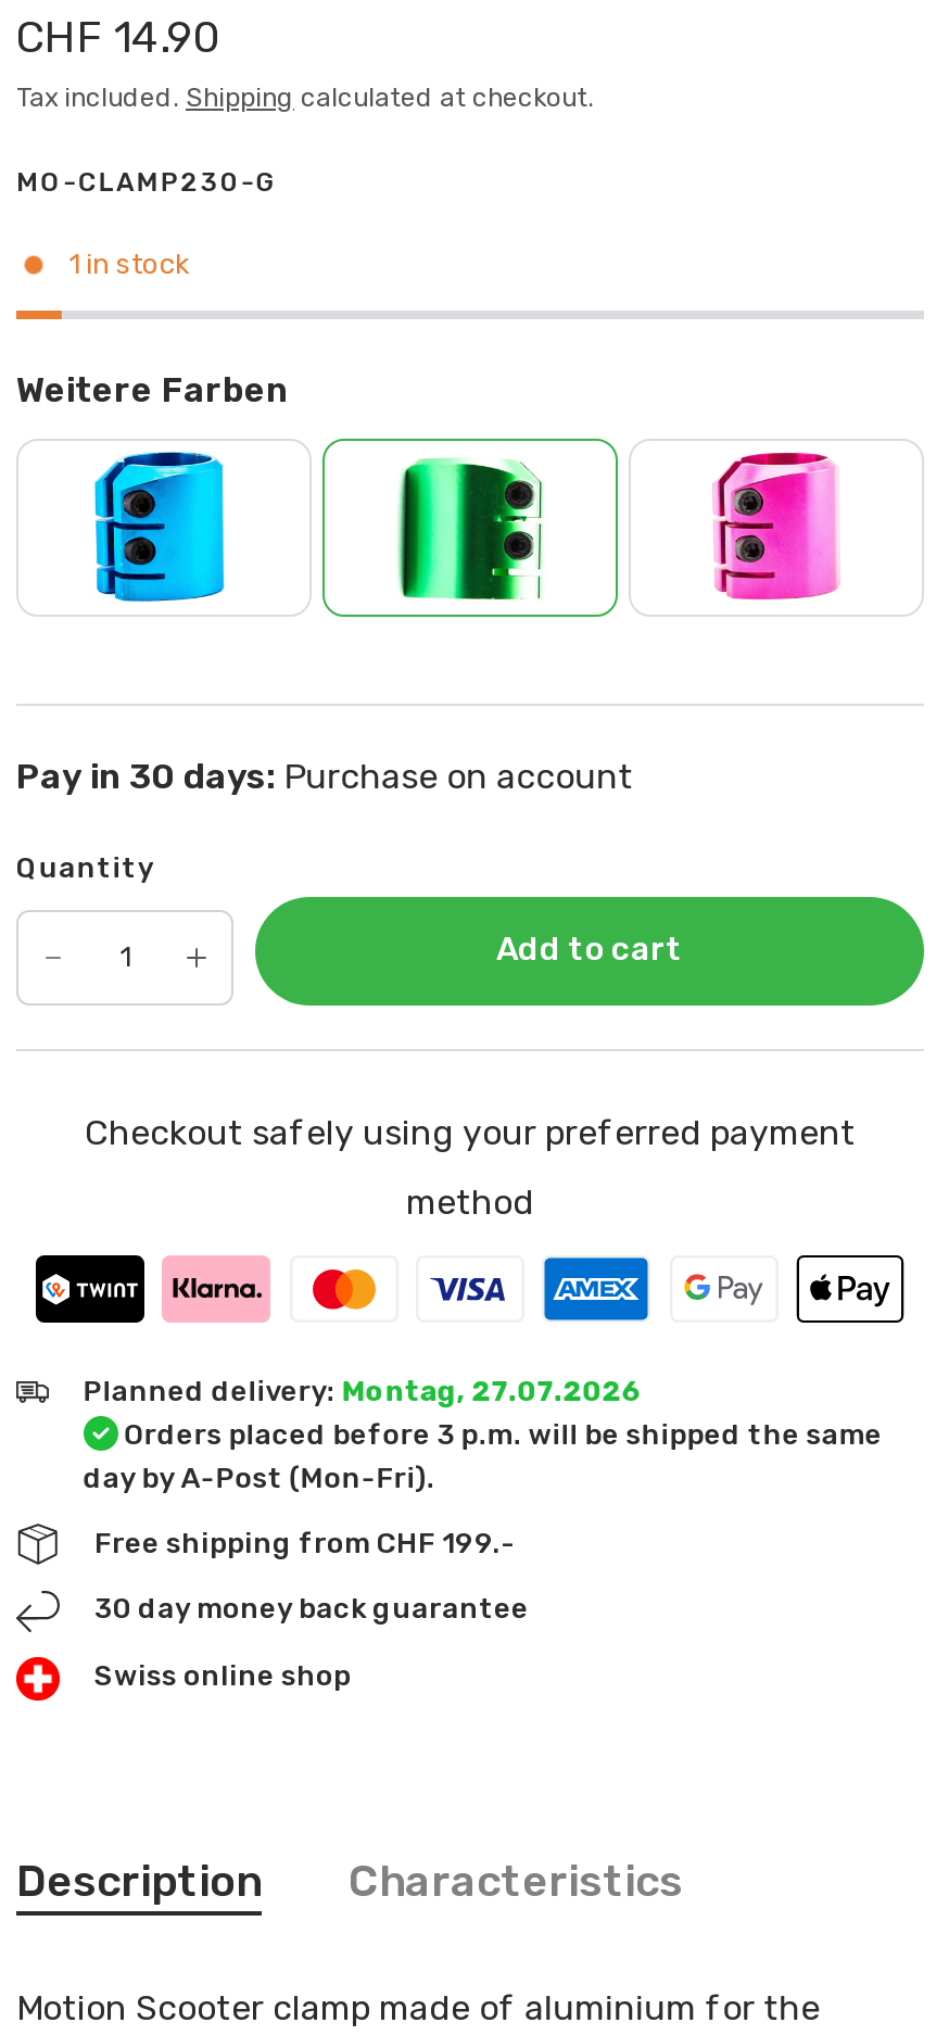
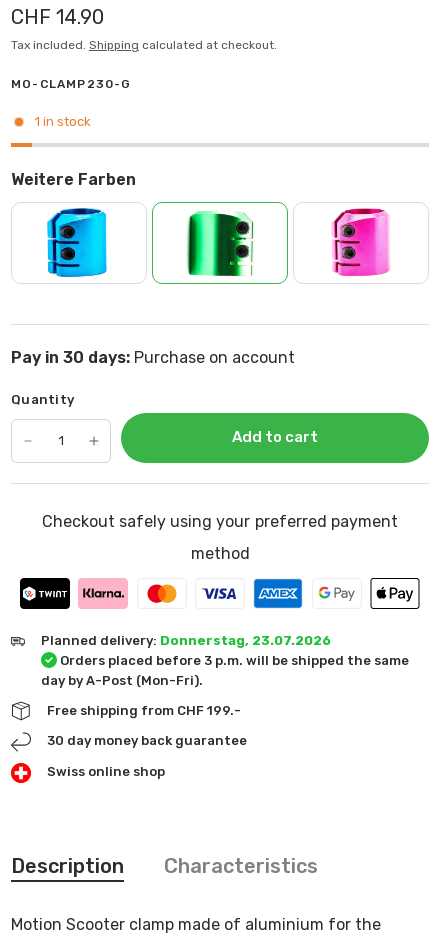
[83,1374,641,1407] Planned delivery: Montag, 27.07.2026 -> [41,633,331,648] Planned delivery: Donnerstag, 23.07.2026

